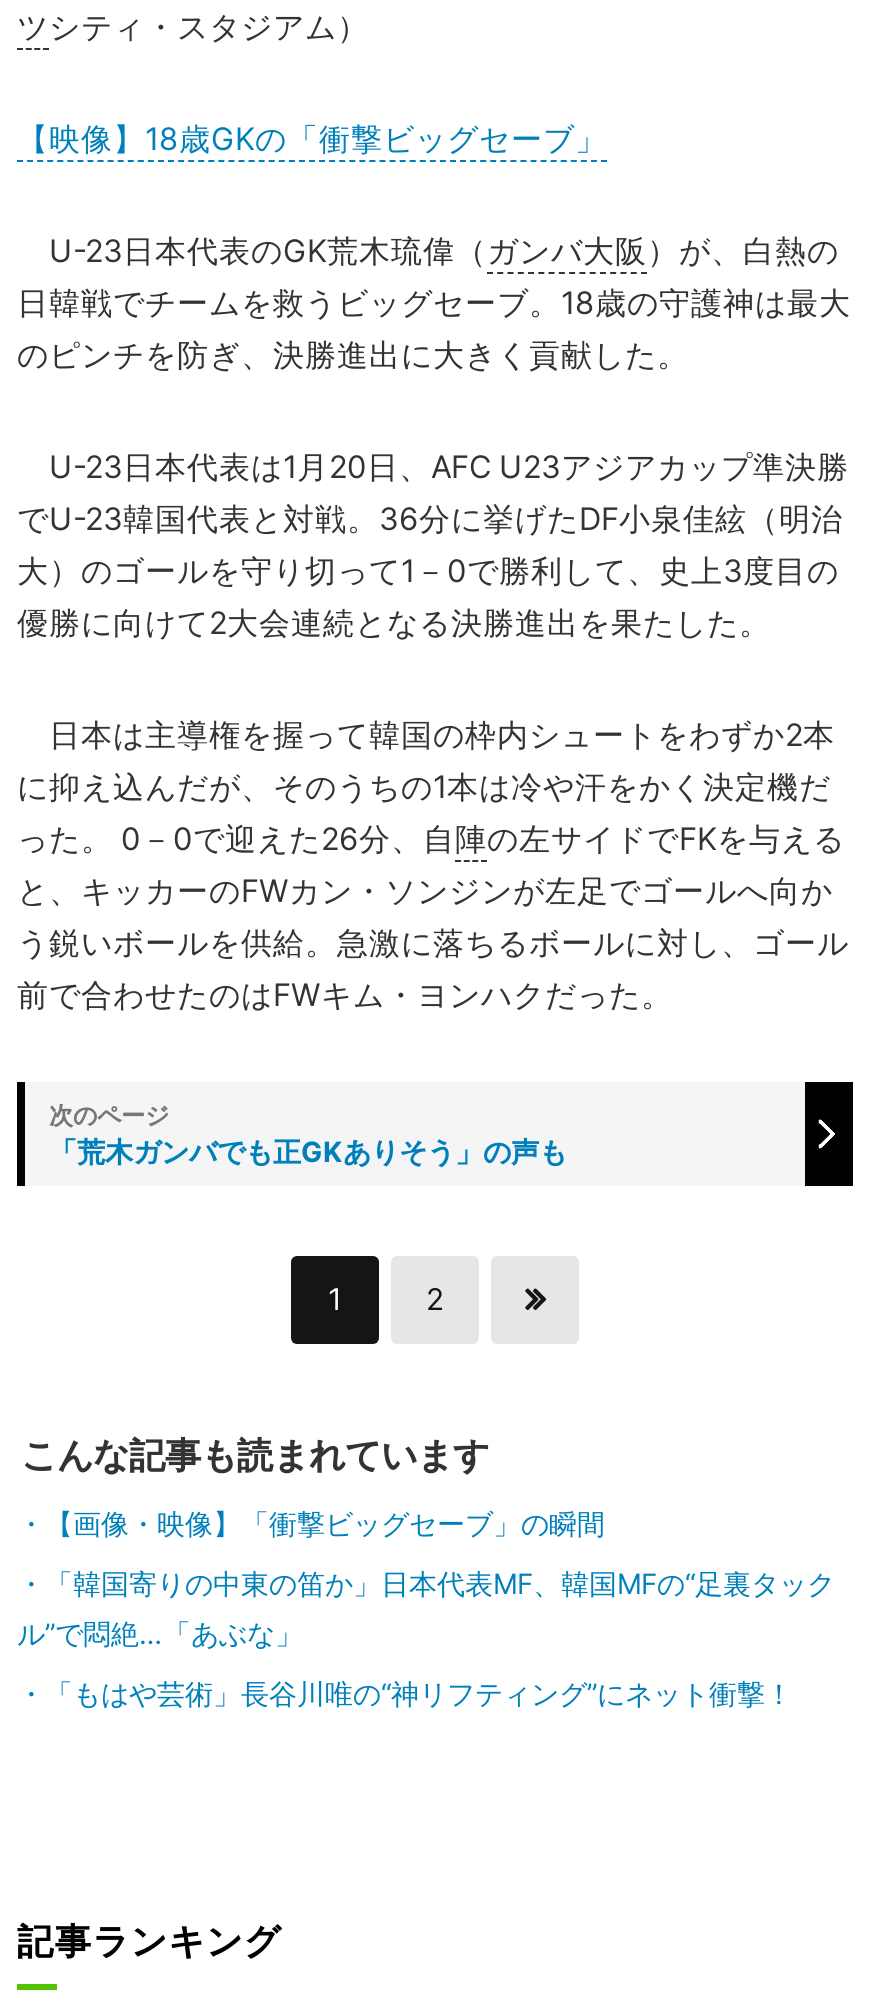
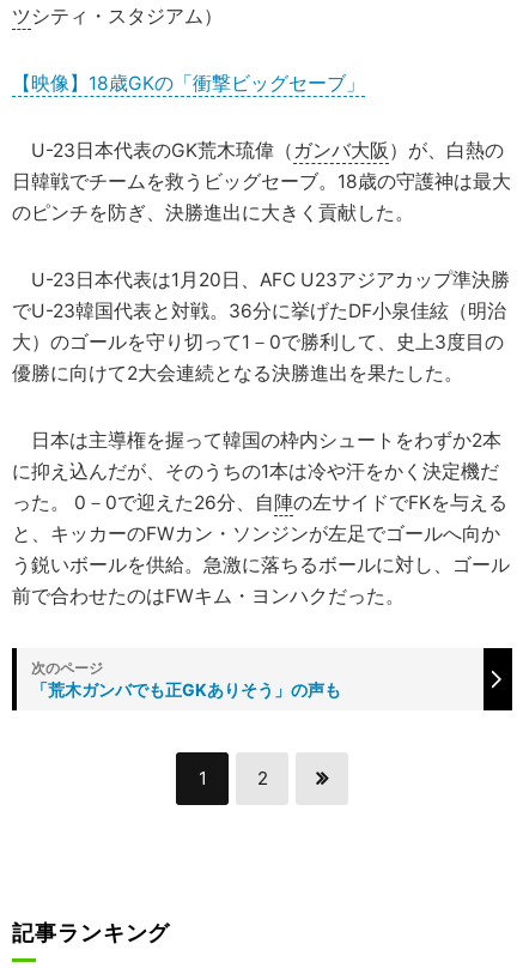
[17,1434,835,1710] こんな記事も読まれています | 【画像・映像】「衝撃ビッグセーブ」の瞬間 | 「韓国寄りの中東の笛か」日本代表MF、韓国MFの“足裏タック | ル”で悶絶…「あぶな」 | 「もはや芸術」長谷川唯の“神リフティング”にネット衝撃！ -> none

